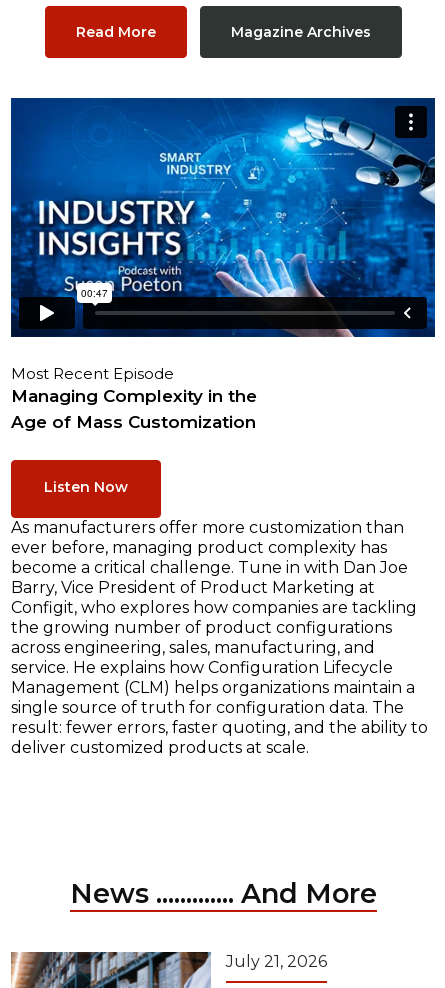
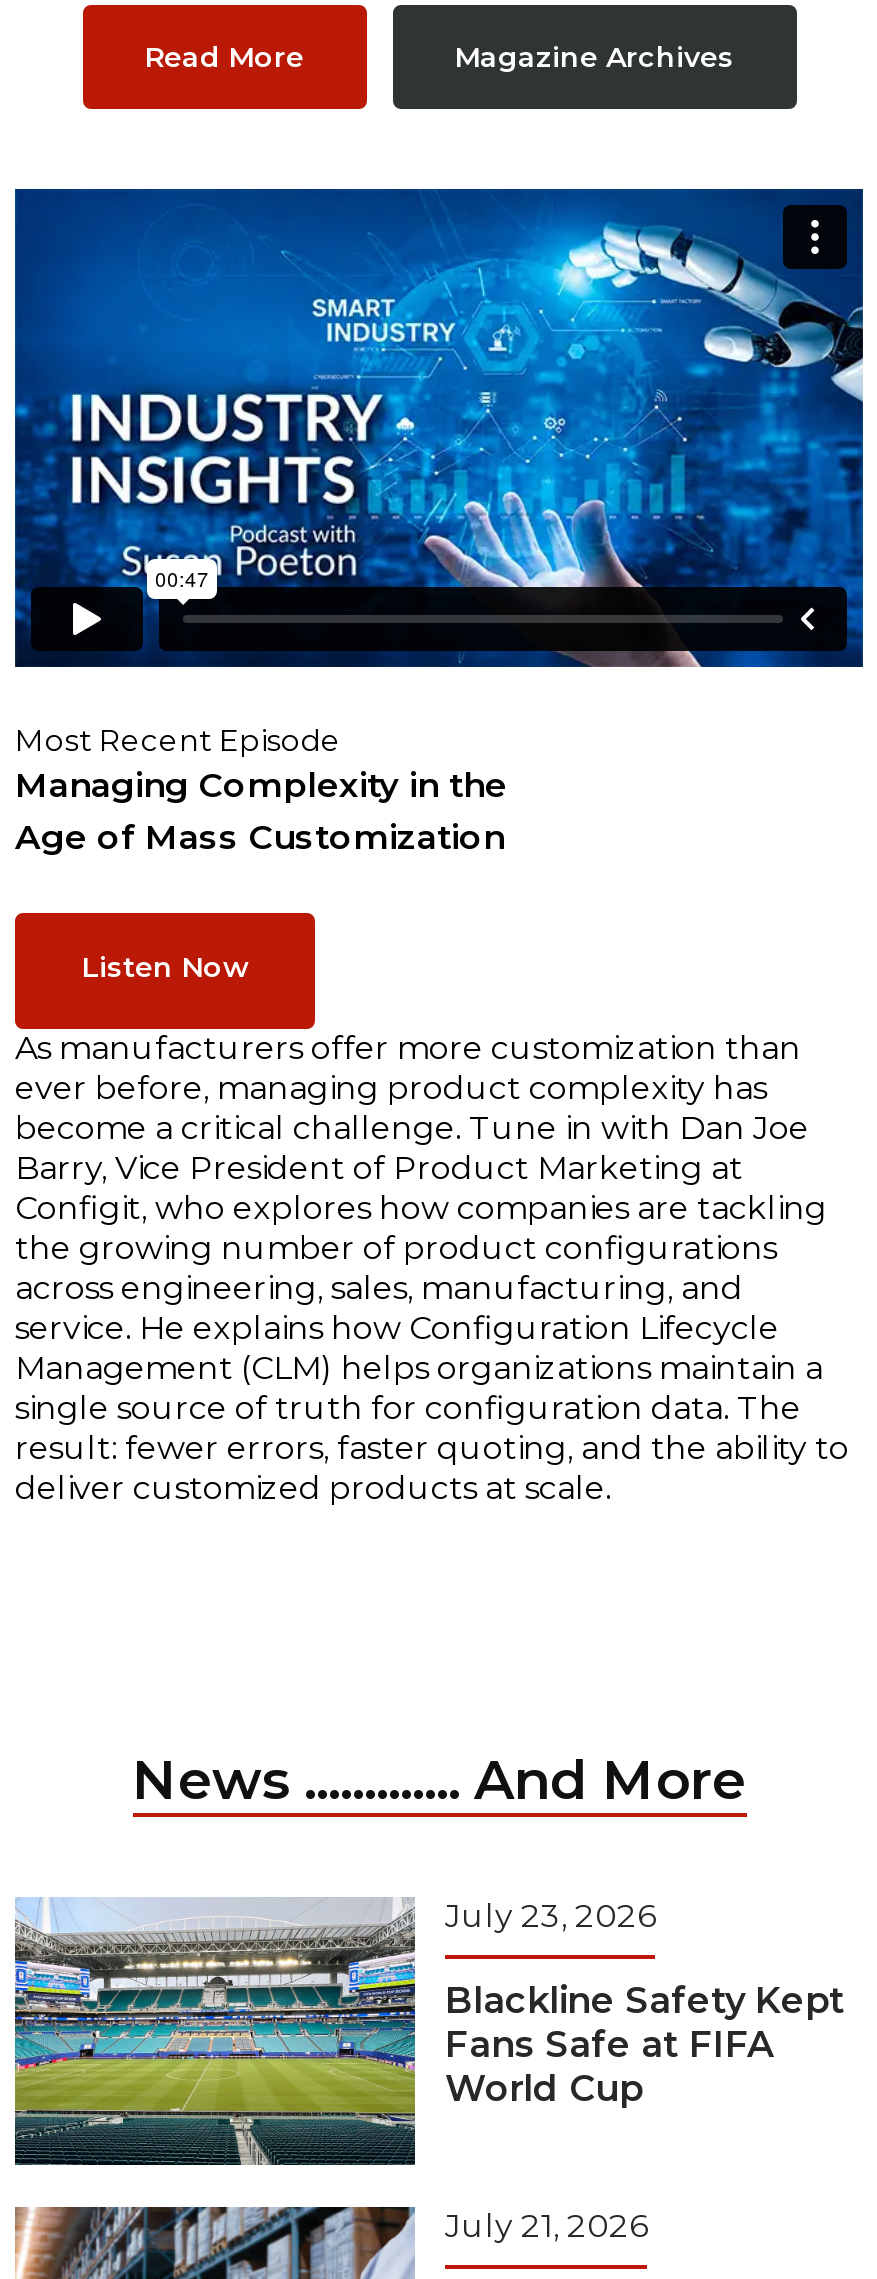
none -> [13,1897,845,2167] [image] | July 23, 2026 | Blackline Safety Kept | Fans Safe at FIFA | World Cup

